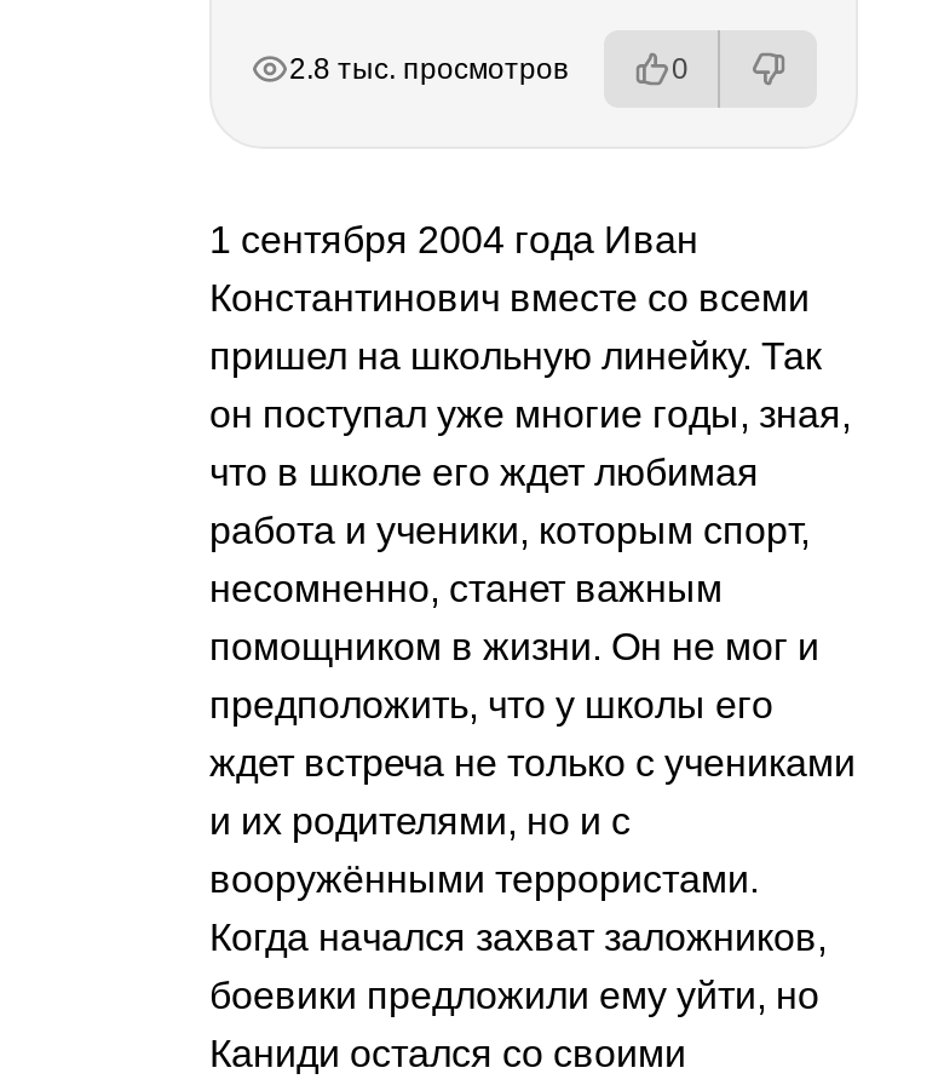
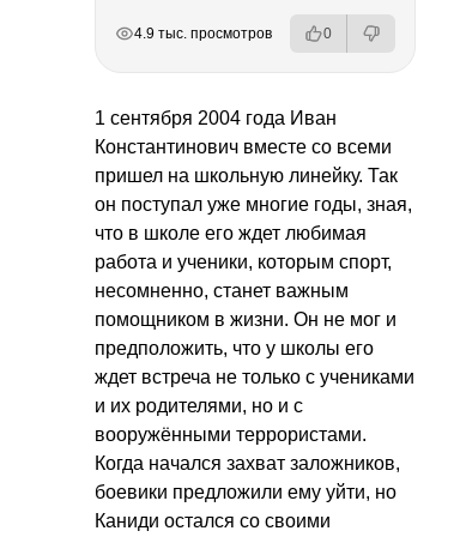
[289,51,568,85] 2.8 тыс. просмотров -> [134,25,272,41] 4.9 тыс. просмотров

